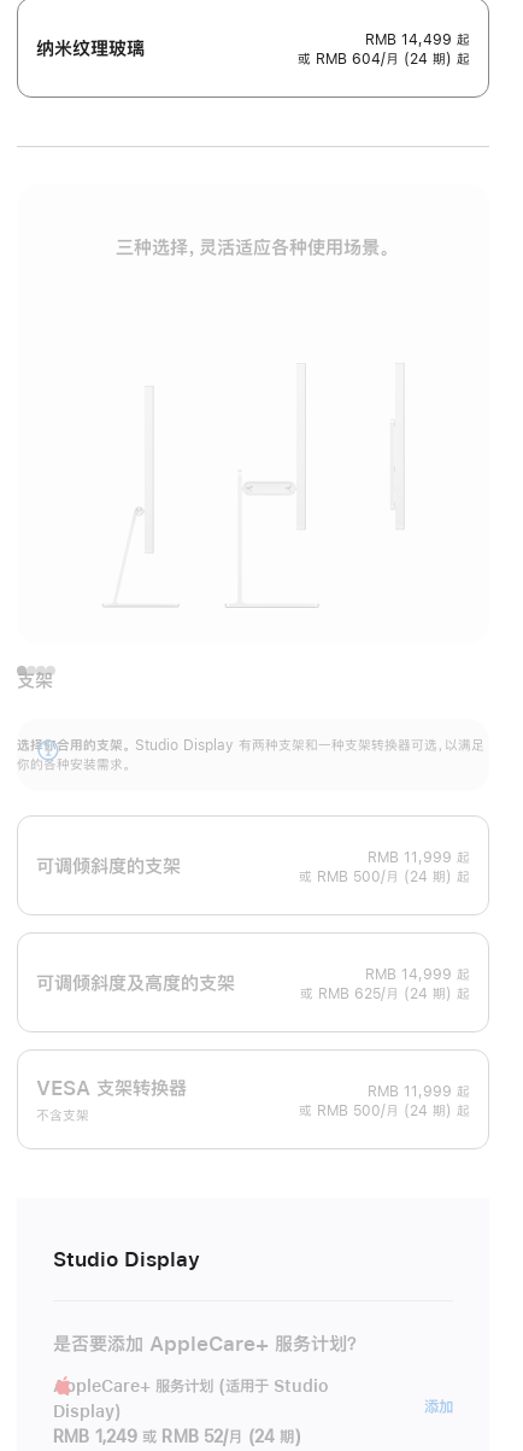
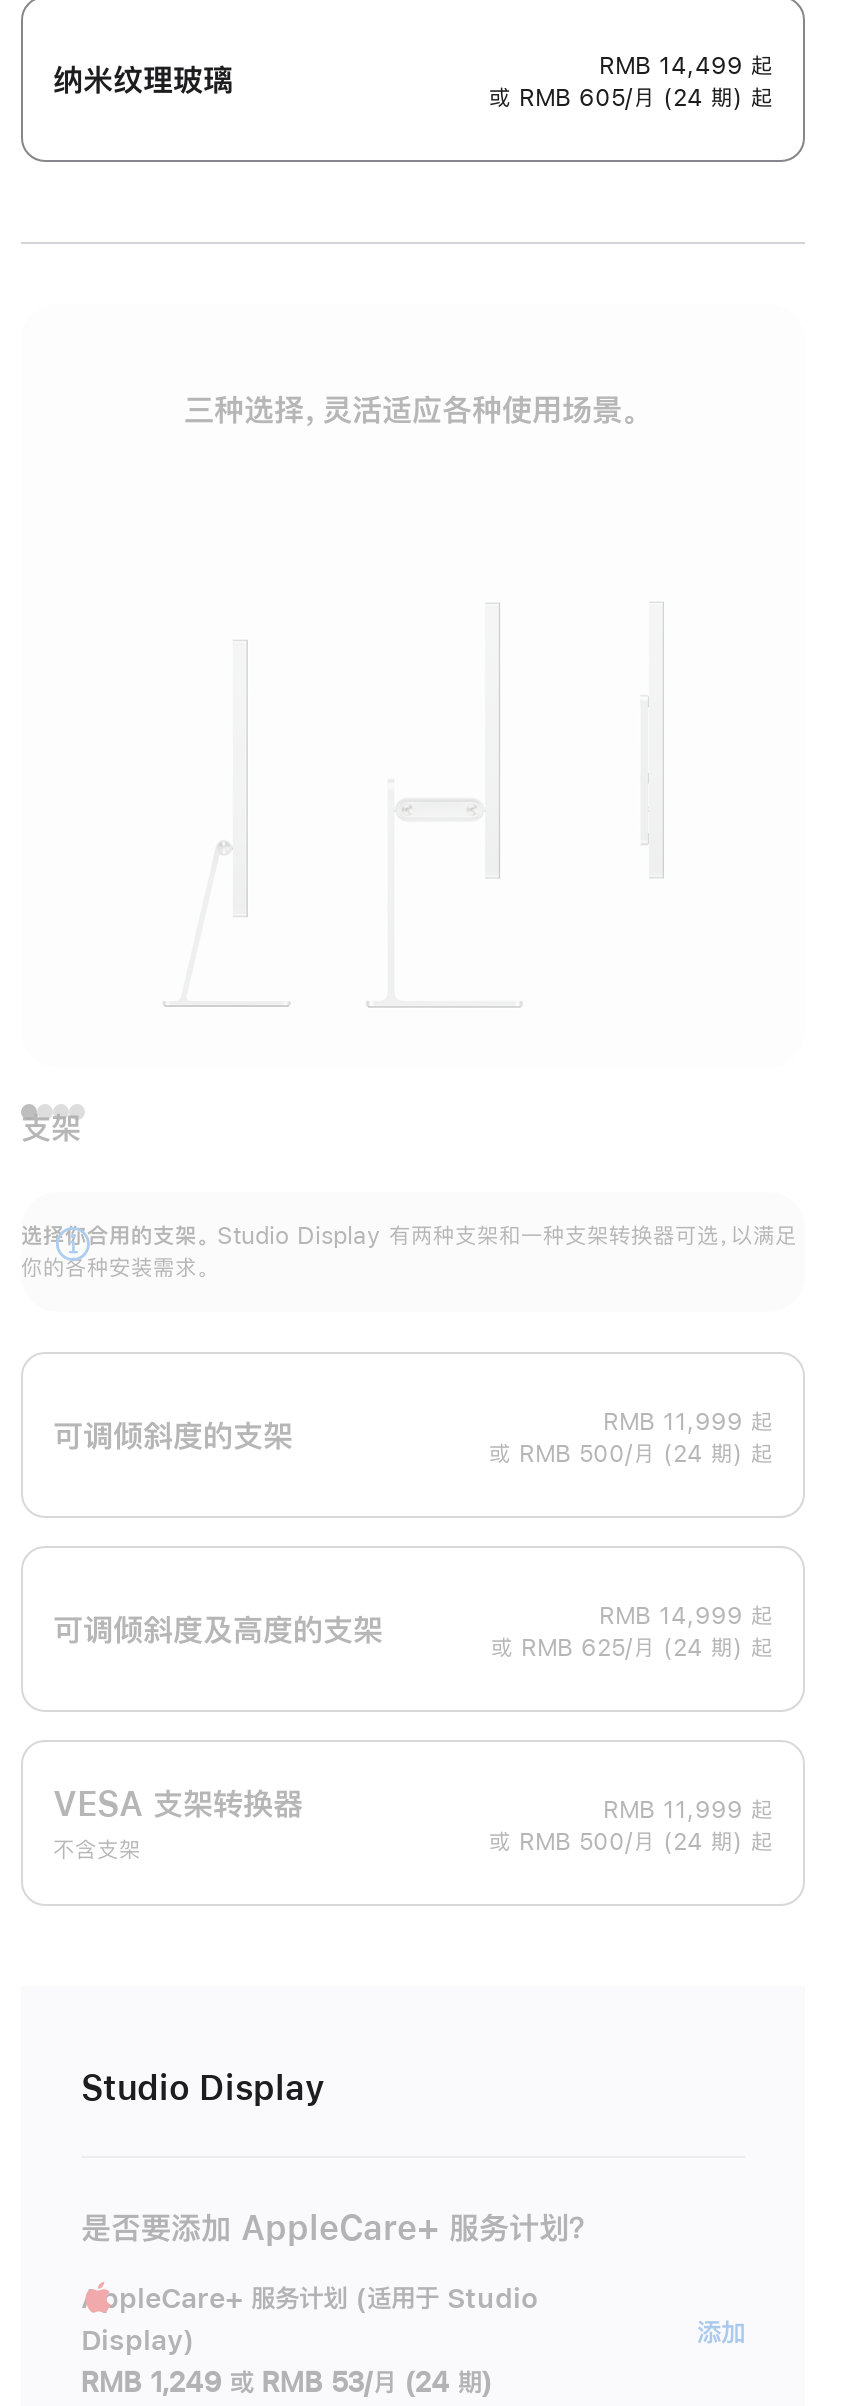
[298,52,470,67] 或 RMB 604/月 (24 期) 起 -> [489,86,773,110] 或 RMB 605/月 (24 期) 起
[53,1428,301,1445] RMB 1,249 或 RMB 52/月 (24 期) -> [81,2369,492,2397] RMB 1,249 或 RMB 53/月 (24 期)

